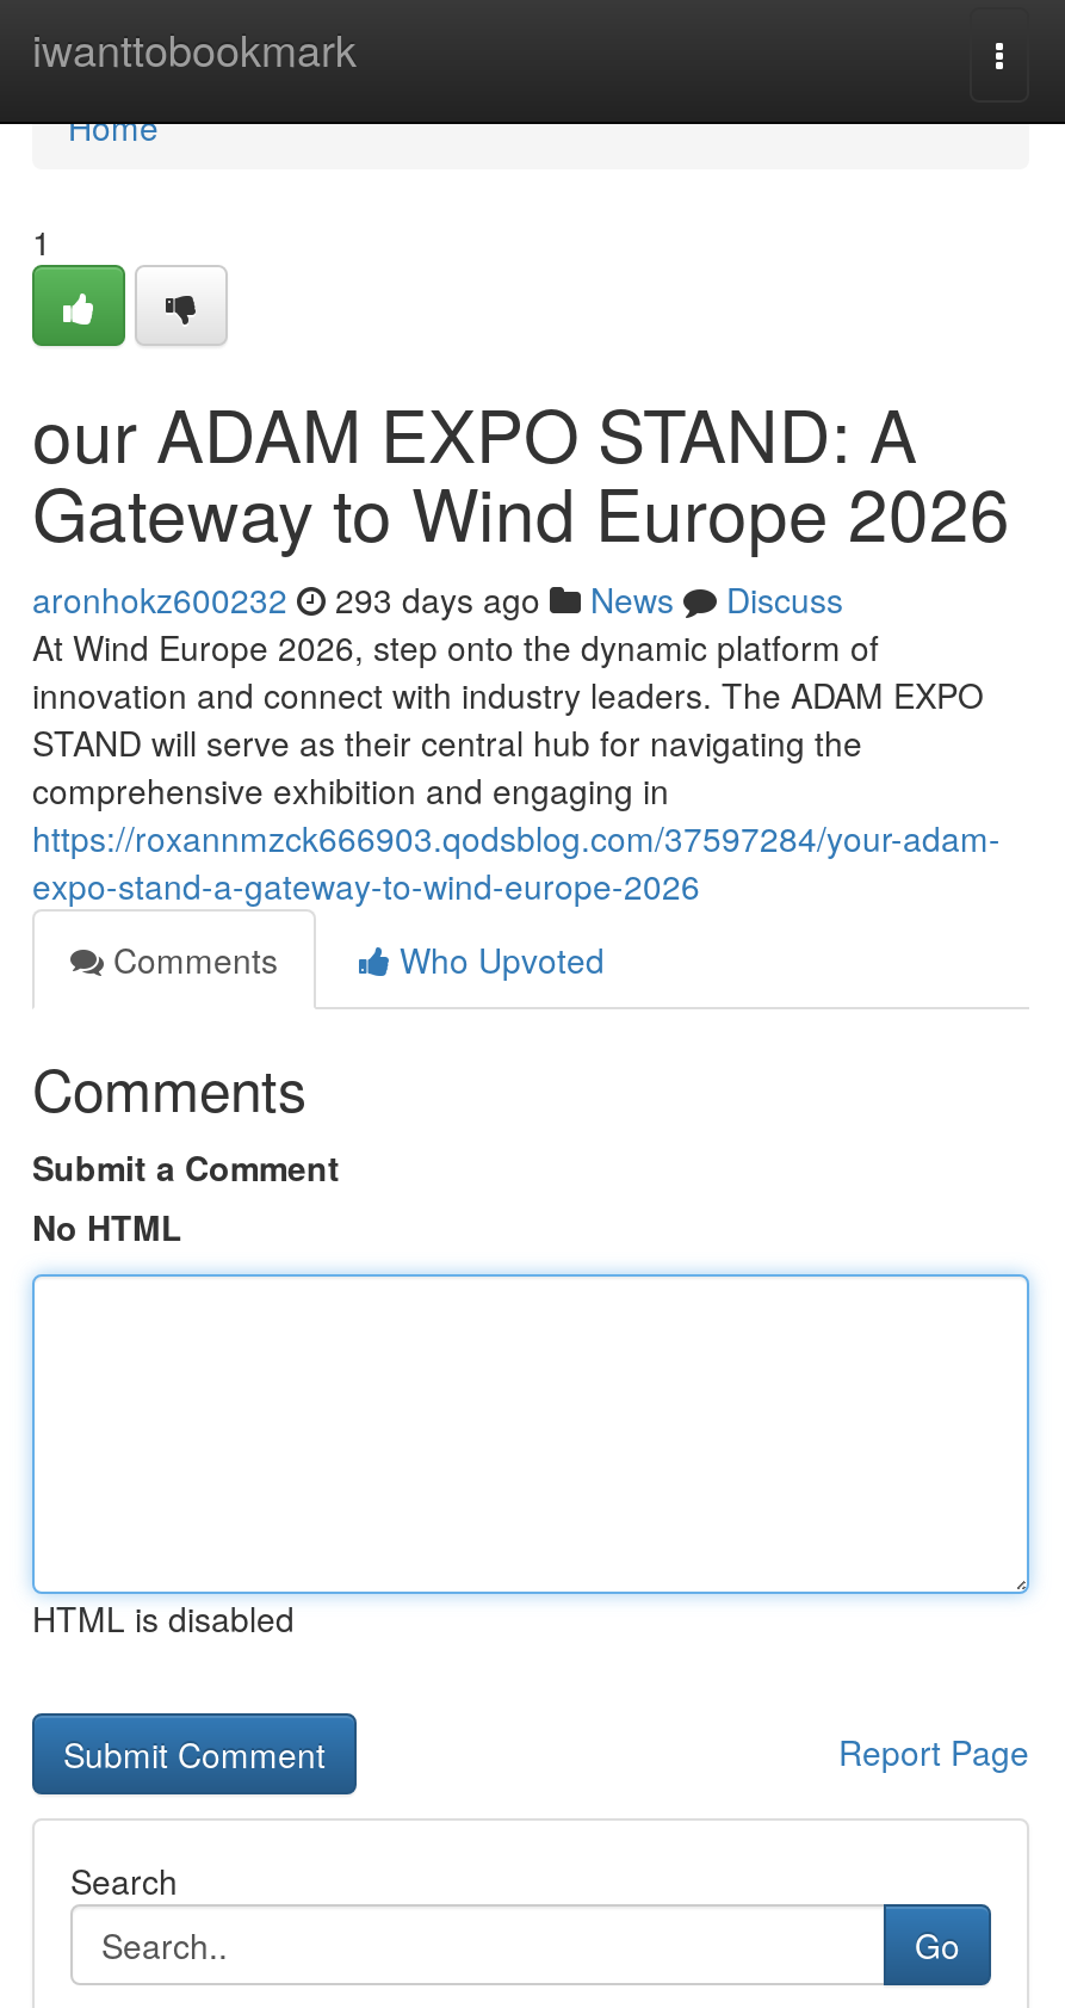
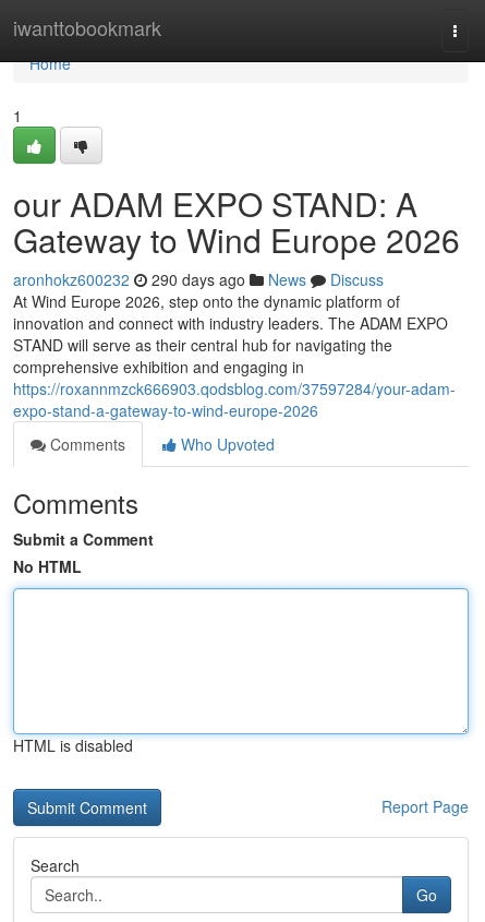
[32,575,843,623] aronhokz600232 293 days ago News Discuss -> [13,268,384,290] aronhokz600232 290 days ago News Discuss

